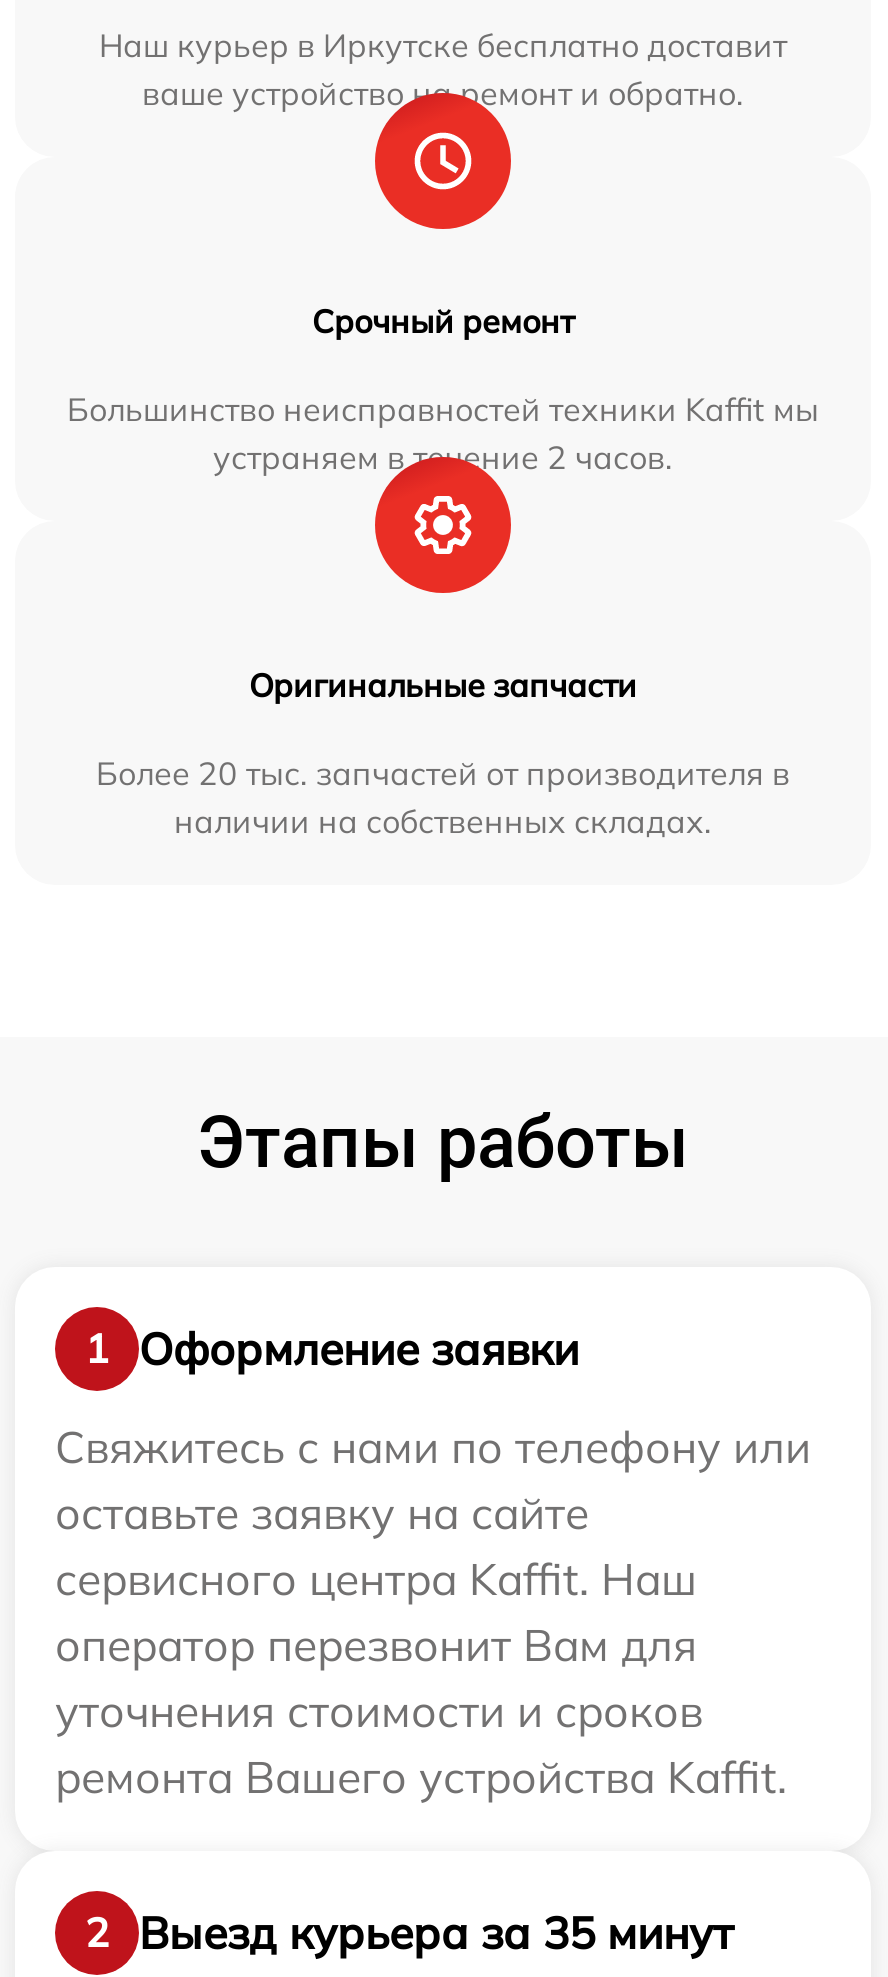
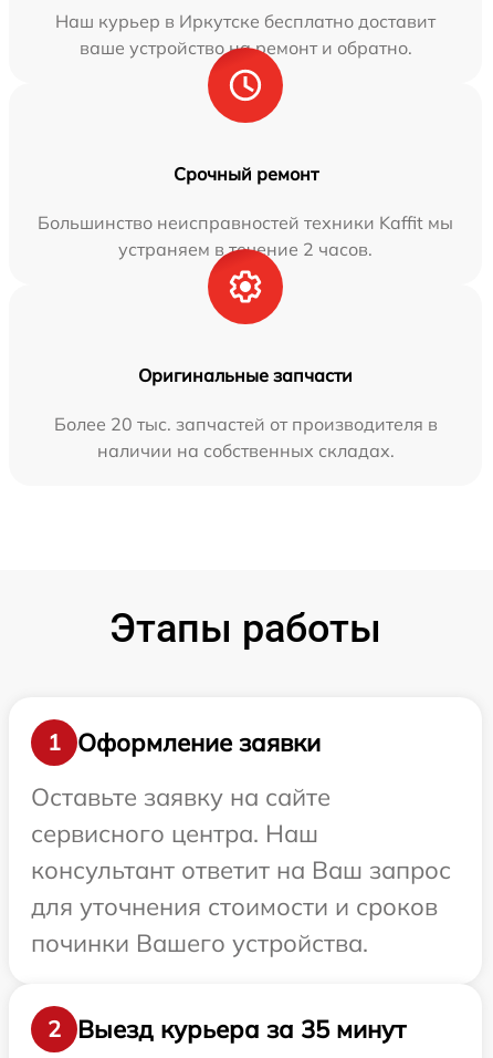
[55,1419,811,1805] Свяжитесь с нами по телефону или | оставьте заявку на сайте | сервисного центра Kaffit. Наш | оператор перезвонит Вам для | уточнения стоимости и сроков | ремонта Вашего устройства Kaffit. -> [31,781,451,959] Оставьте заявку на сайте | сервисного центра. Наш | консультант ответит на Ваш запрос | для уточнения стоимости и сроков | починки Вашего устройства.

